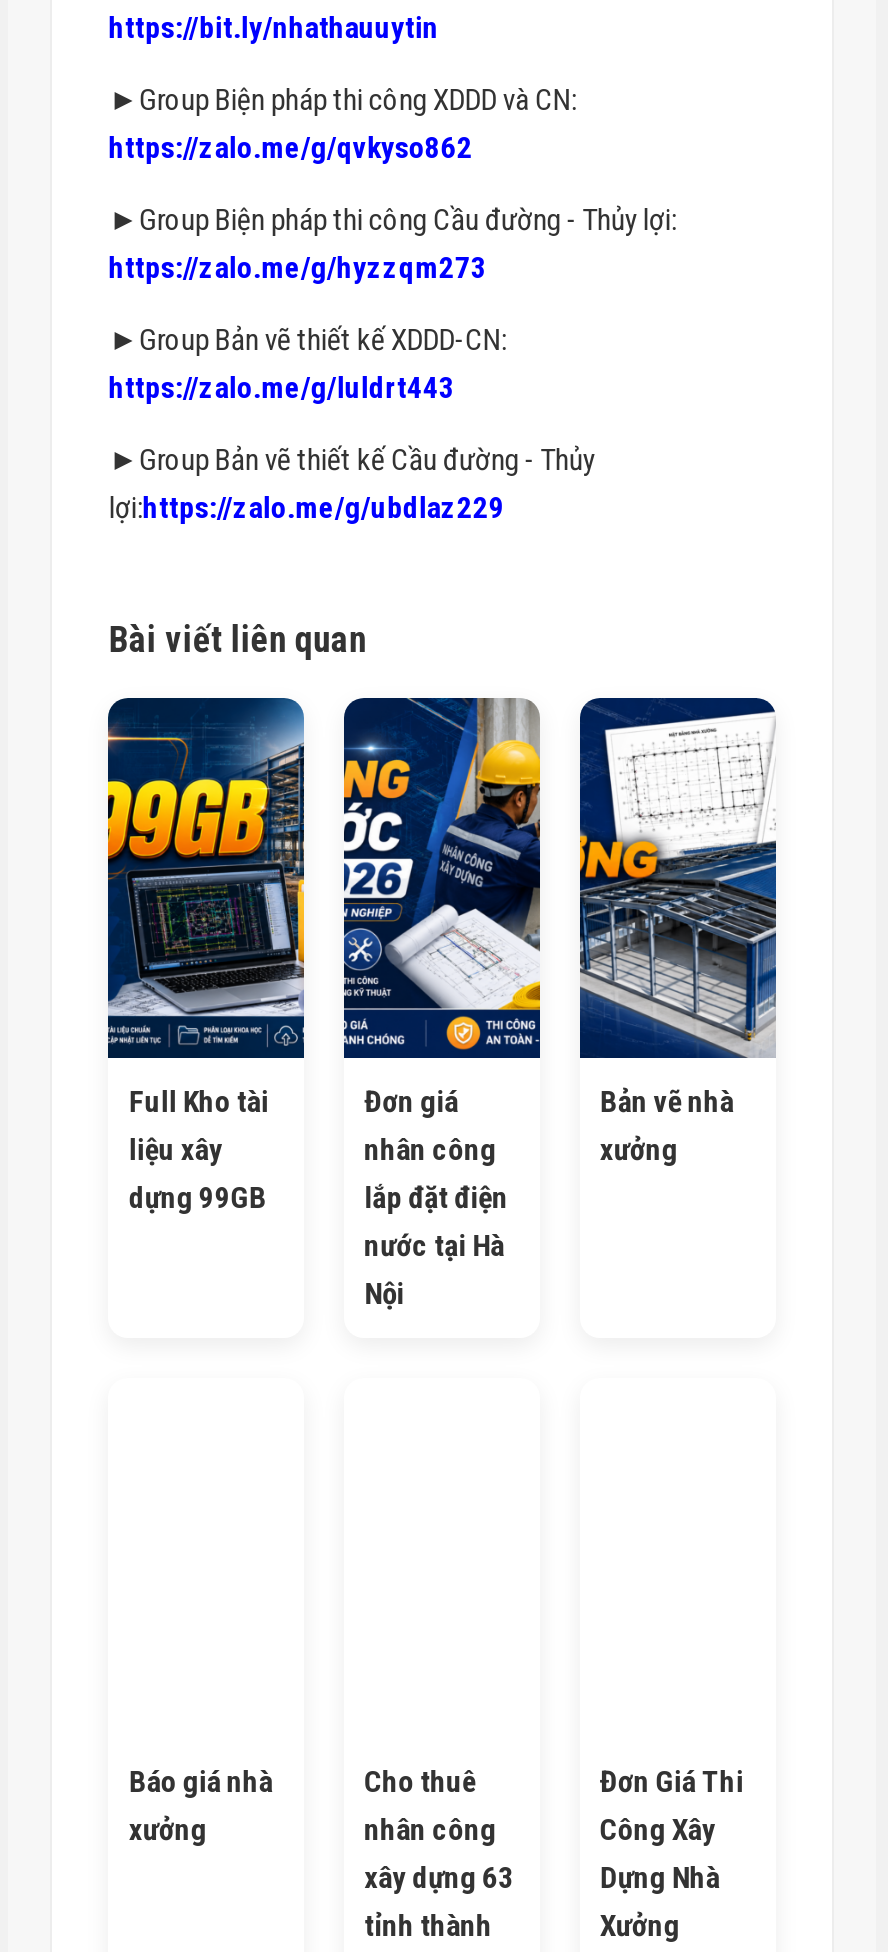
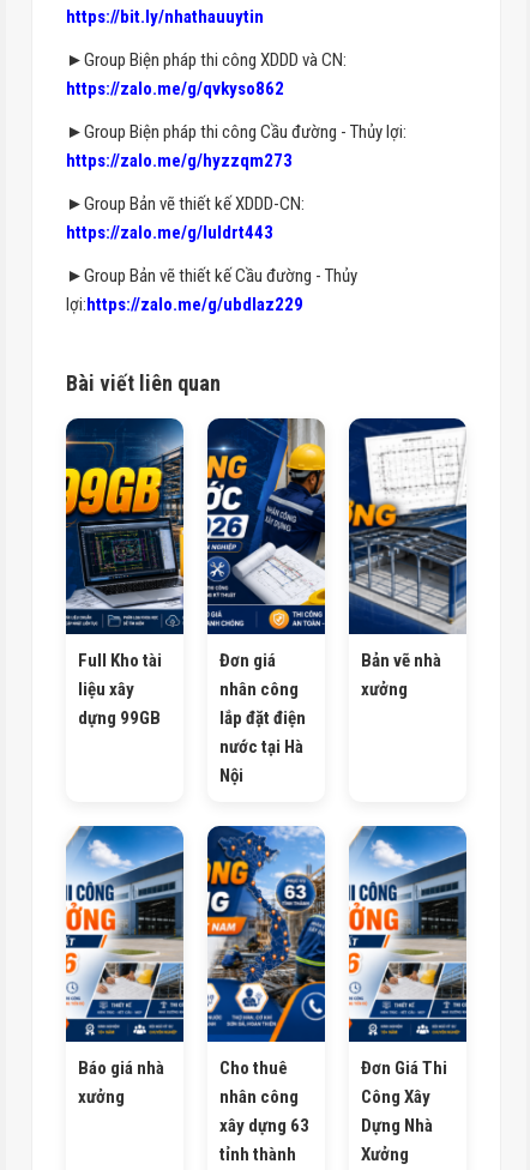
none -> [65,825,185,1043] [image]
none -> [206,825,326,1043] [image]
none -> [348,825,468,1043] [image]

